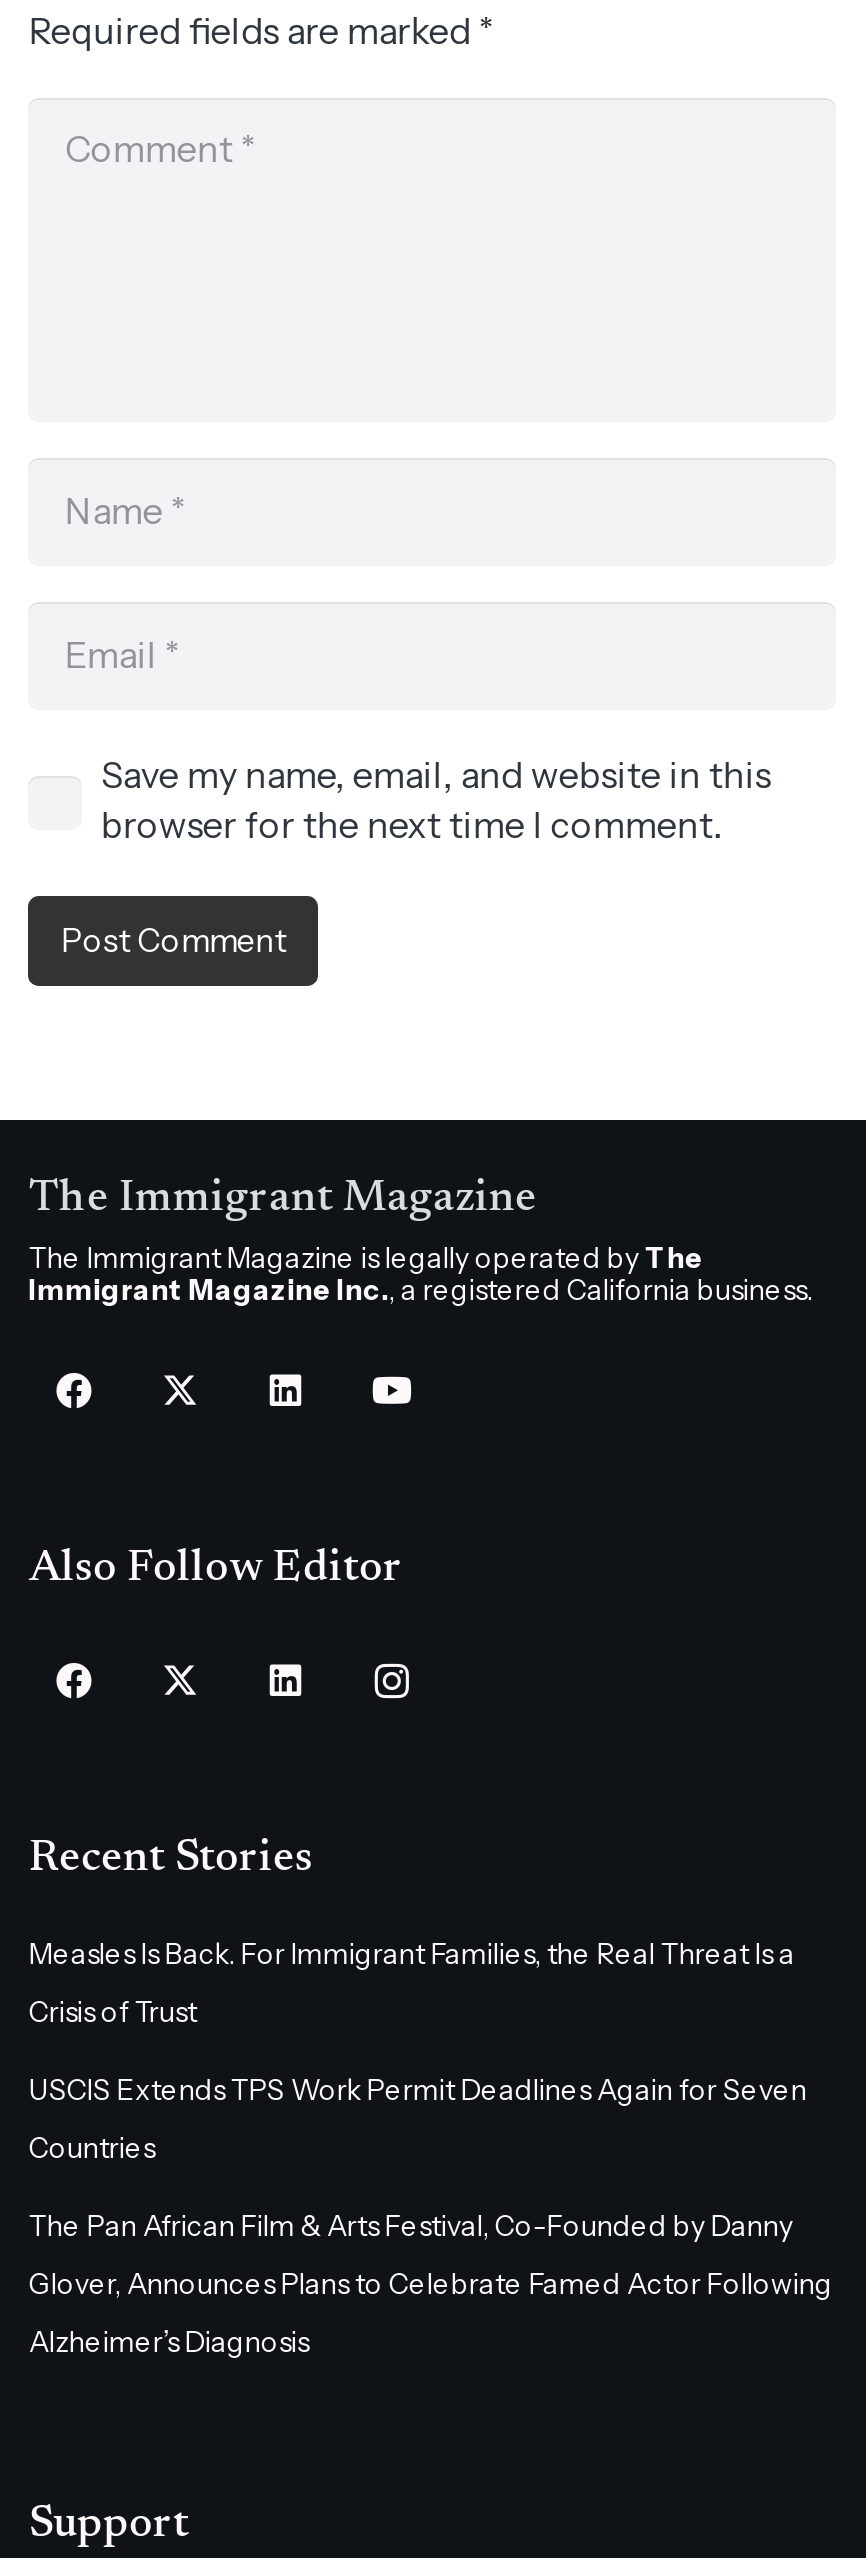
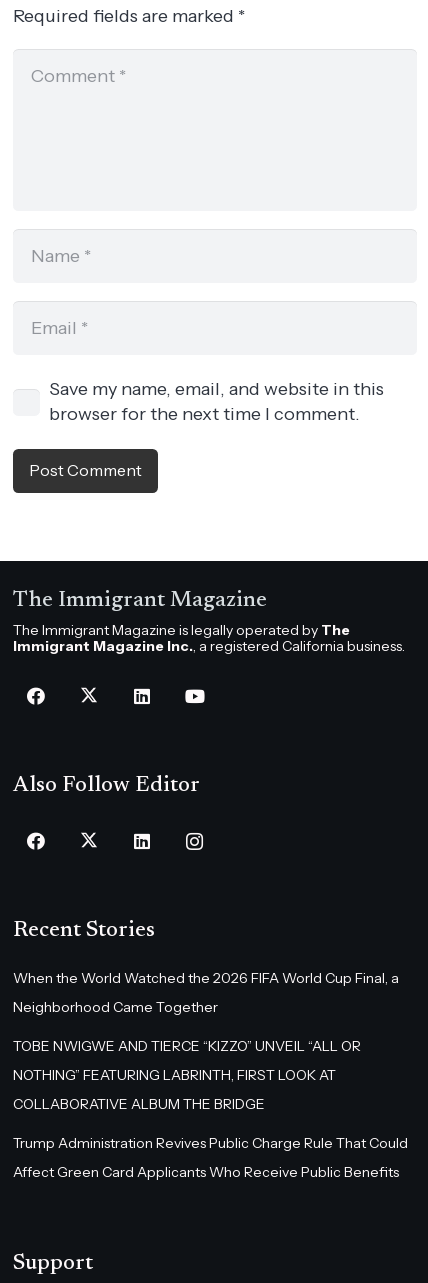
[29,1936,795,1972] Measles Is Back. For Immigrant Families, the Real Threat Is a -> [13,969,399,987] When the World Watched the 2026 FIFA World Cup Final, a
[29,1994,197,2030] Crisis of Trust -> [13,998,218,1016] Neighborhood Came Together
[29,2072,807,2108] USCIS Extends TPS Work Permit Deadlines Again for Seven -> [13,1037,361,1055] TOBE NWIGWE AND TIERCE “KIZZO” UNVEIL “ALL OR
[29,2130,155,2166] Countries -> [13,1066,336,1084] NOTHING” FEATURING LABRINTH, FIRST LOOK AT
[29,2208,793,2244] The Pan African Film & Arts Festival, Co-Founded by Danny -> [13,1095,265,1113] COLLABORATIVE ALBUM THE BRIDGE
[29,2266,833,2302] Glover, Announces Plans to Celebrate Famed Actor Following -> [13,1134,408,1152] Trump Administration Revives Public Charge Rule That Could
[29,2324,309,2360] Alzheimer’s Diagnosis -> [13,1163,399,1181] Affect Green Card Applicants Who Receive Public Benefits

